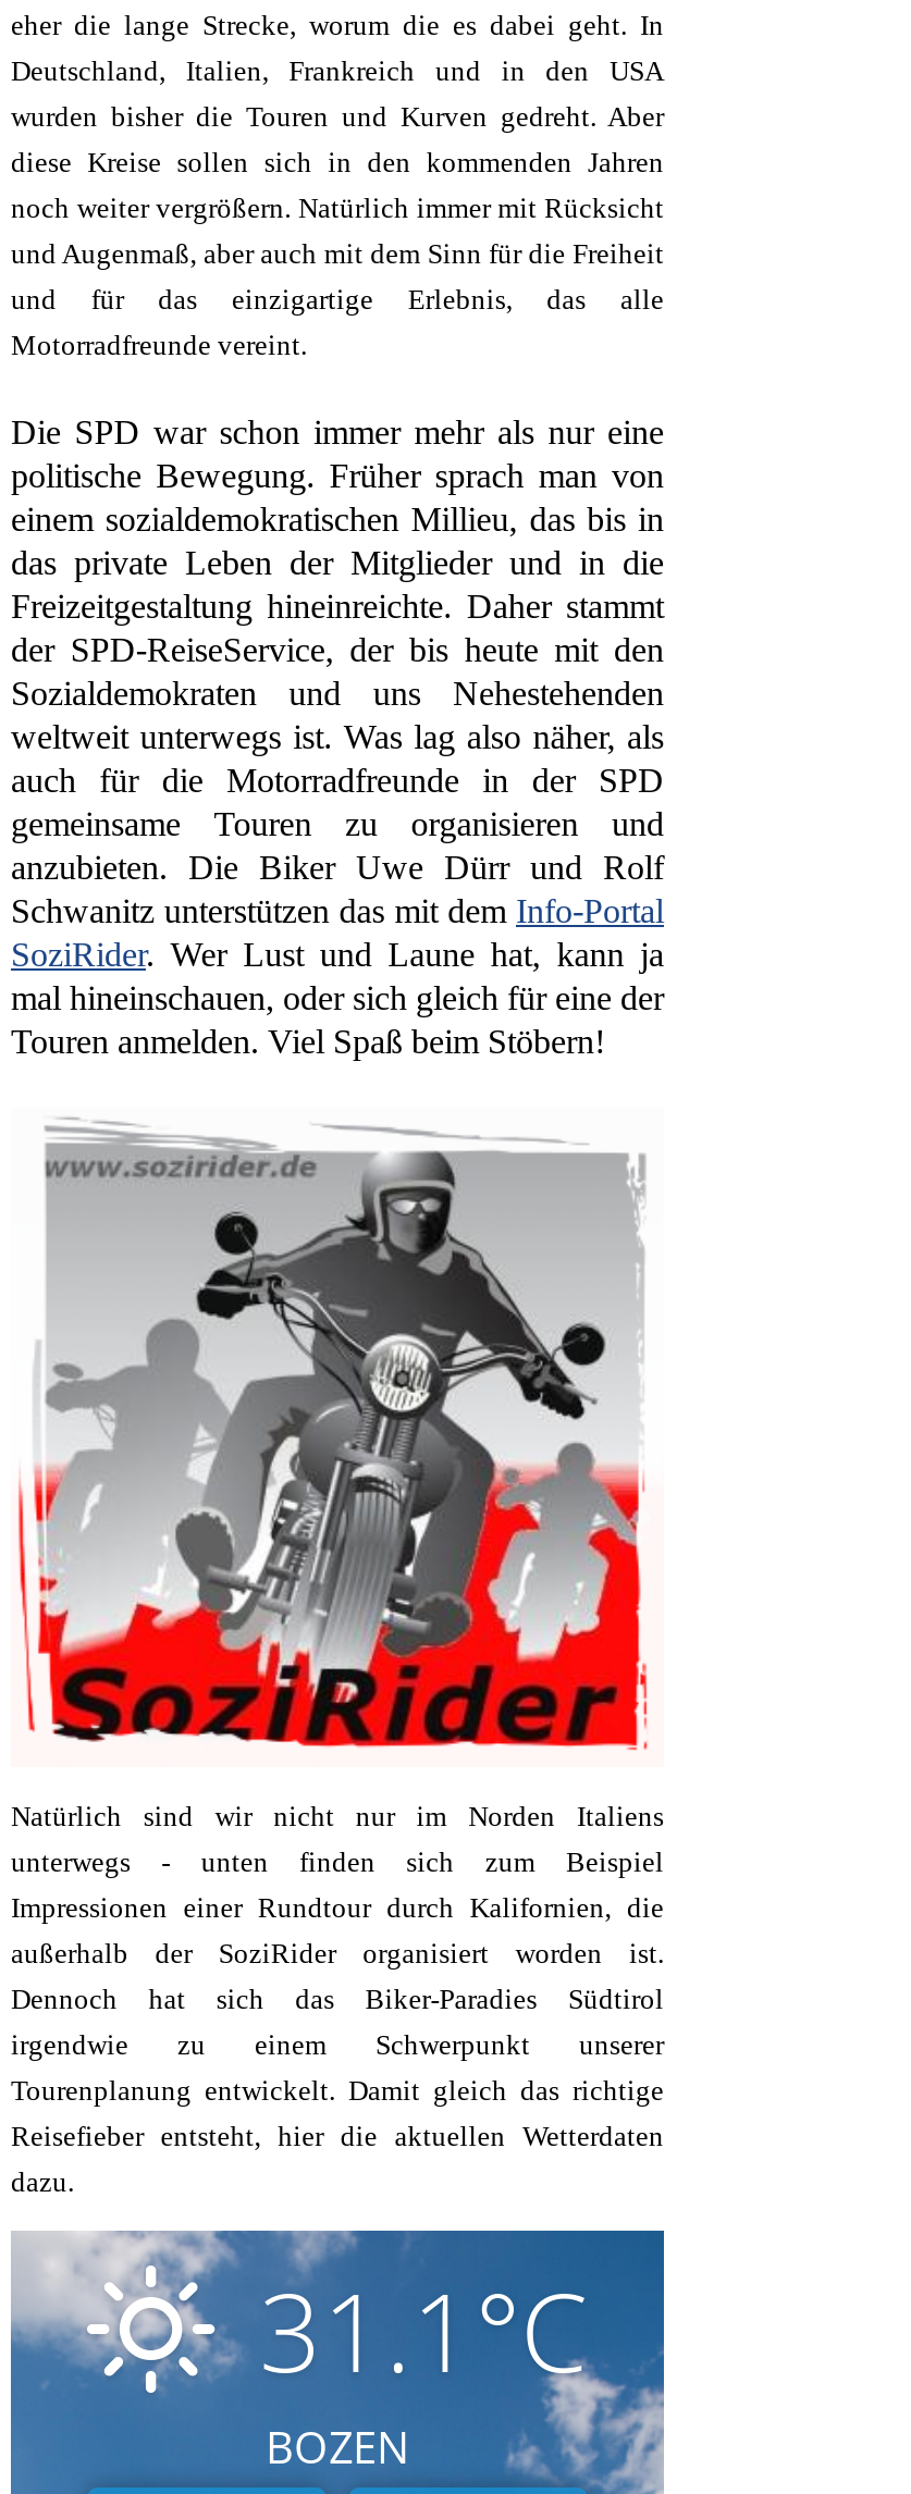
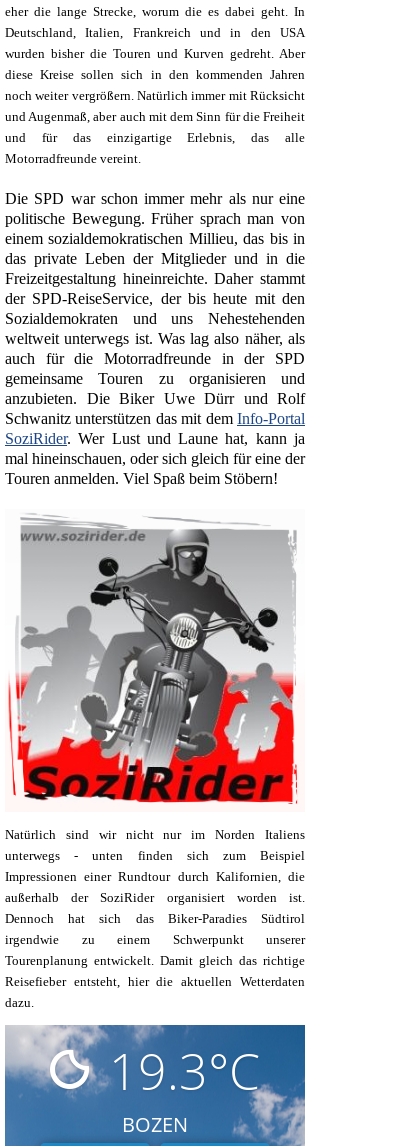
[87,2256,588,2404] [image] | 31.1°C -> [41,1037,260,1105] [image] | 19.3°C

